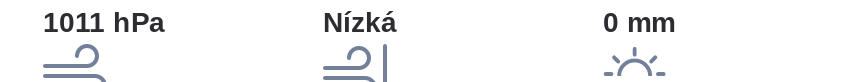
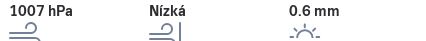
[43,6,165,38] 1011 hPa -> [9,3,73,19] 1007 hPa
[603,6,675,38] 0 mm -> [289,3,340,19] 0.6 mm

